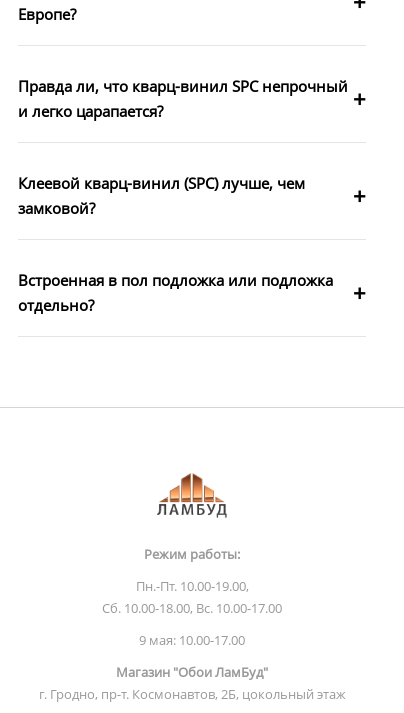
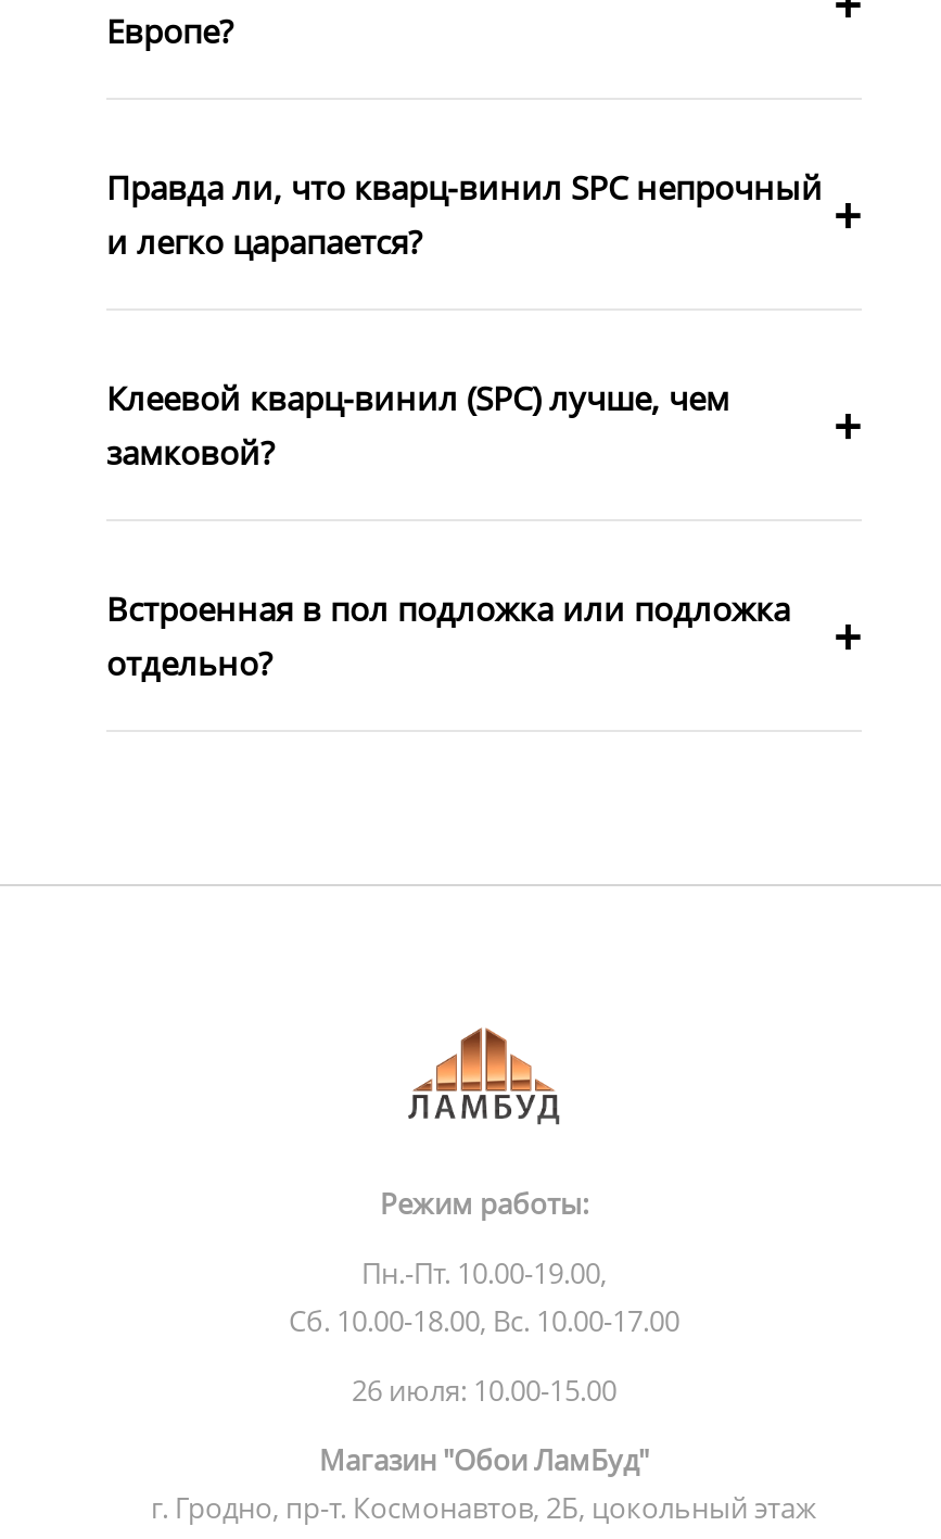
[139,631,245,649] 9 мая: 10.00-17.00 -> [352,1371,616,1410] 26 июля: 10.00-15.00

